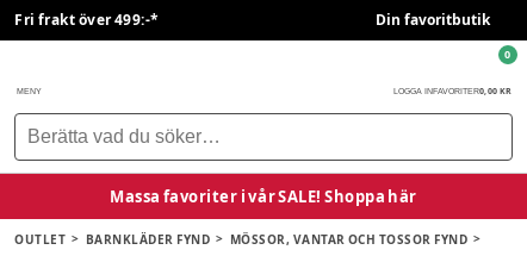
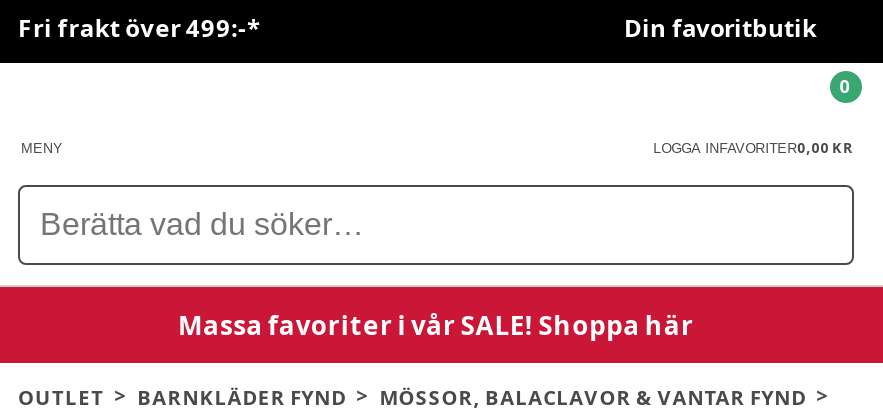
[230,231,468,248] MÖSSOR, VANTAR OCH TOSSOR FYND -> [379,383,806,411] MÖSSOR, BALACLAVOR & VANTAR FYND

